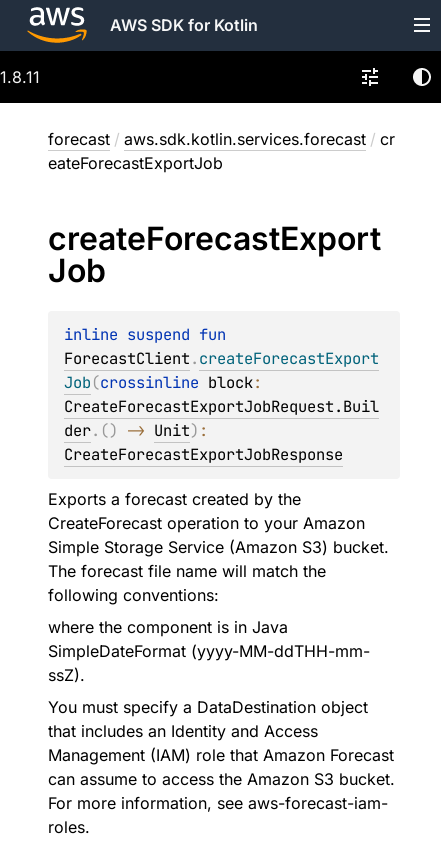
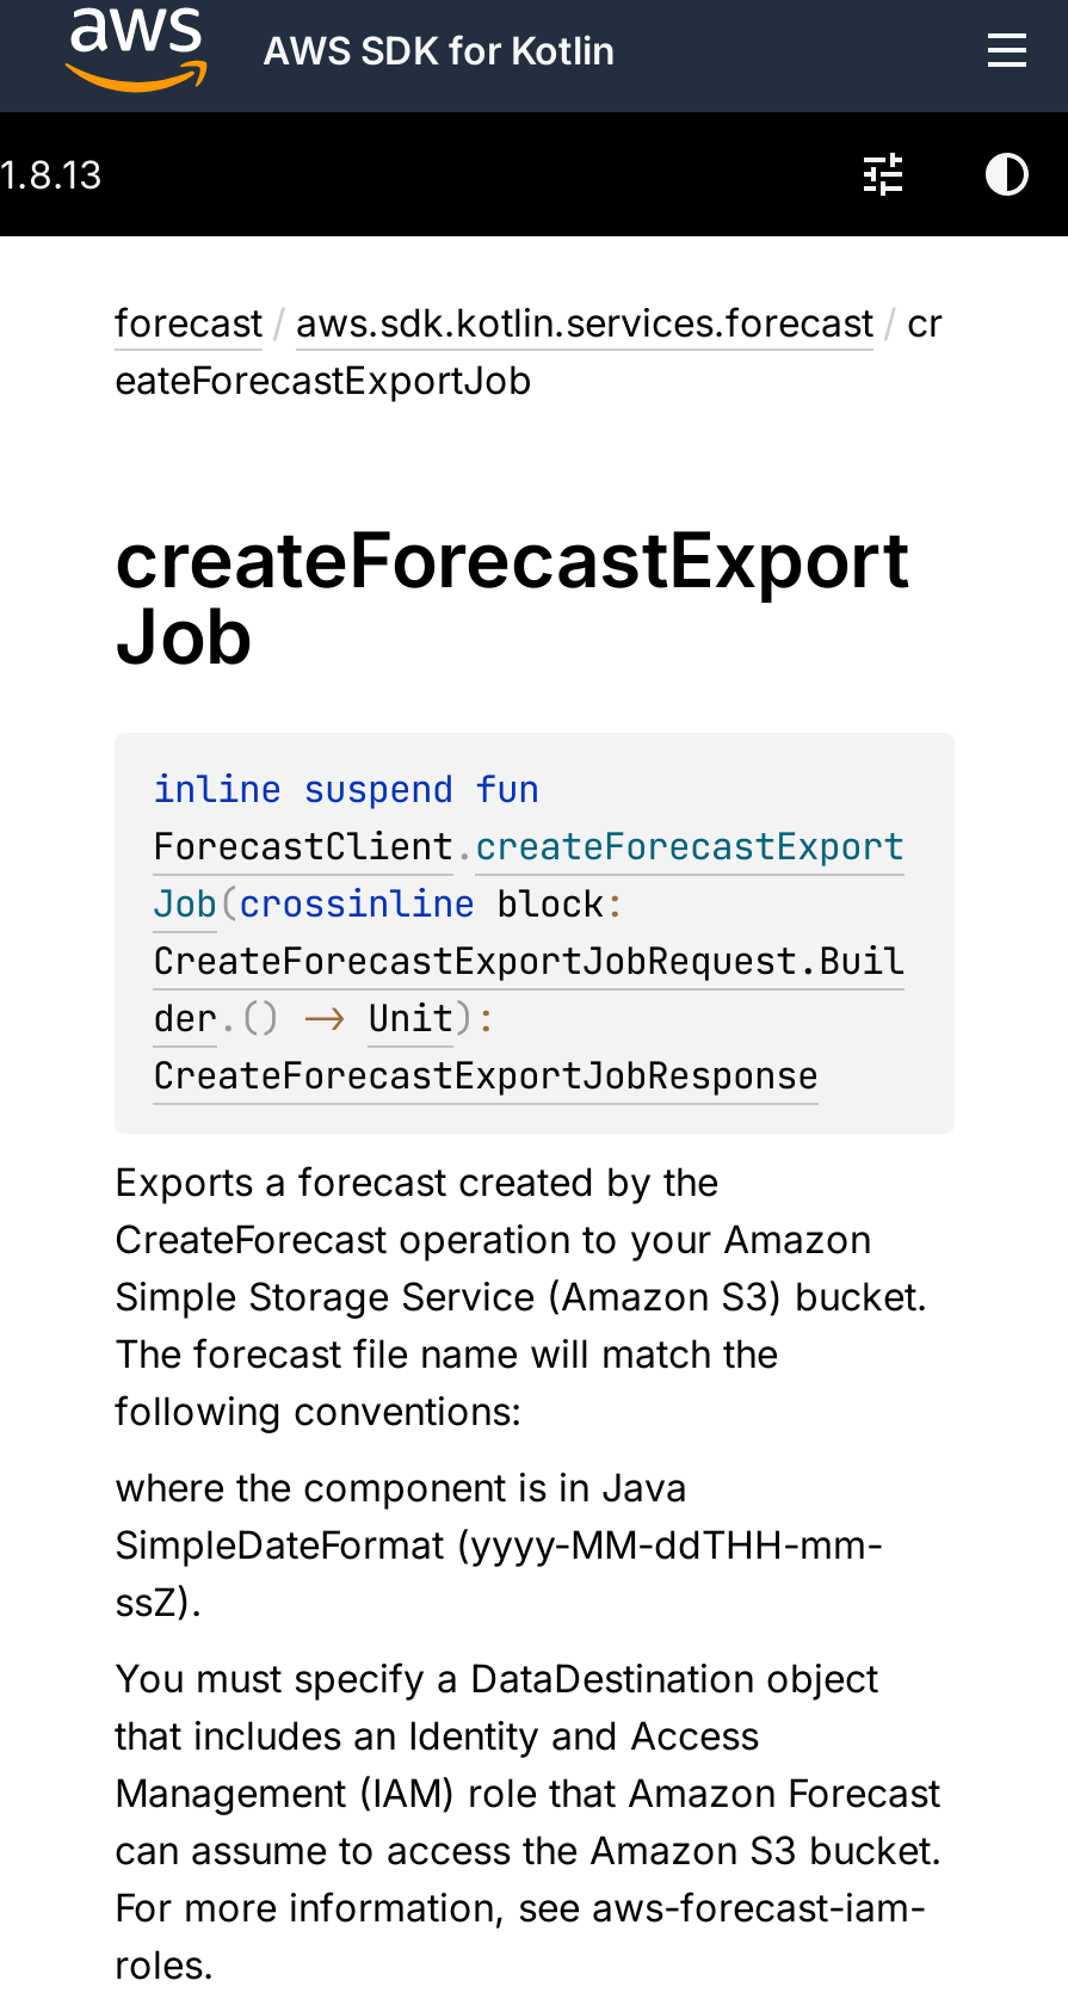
[0,67,40,87] 1.8.11 -> [0,150,103,198] 1.8.13

